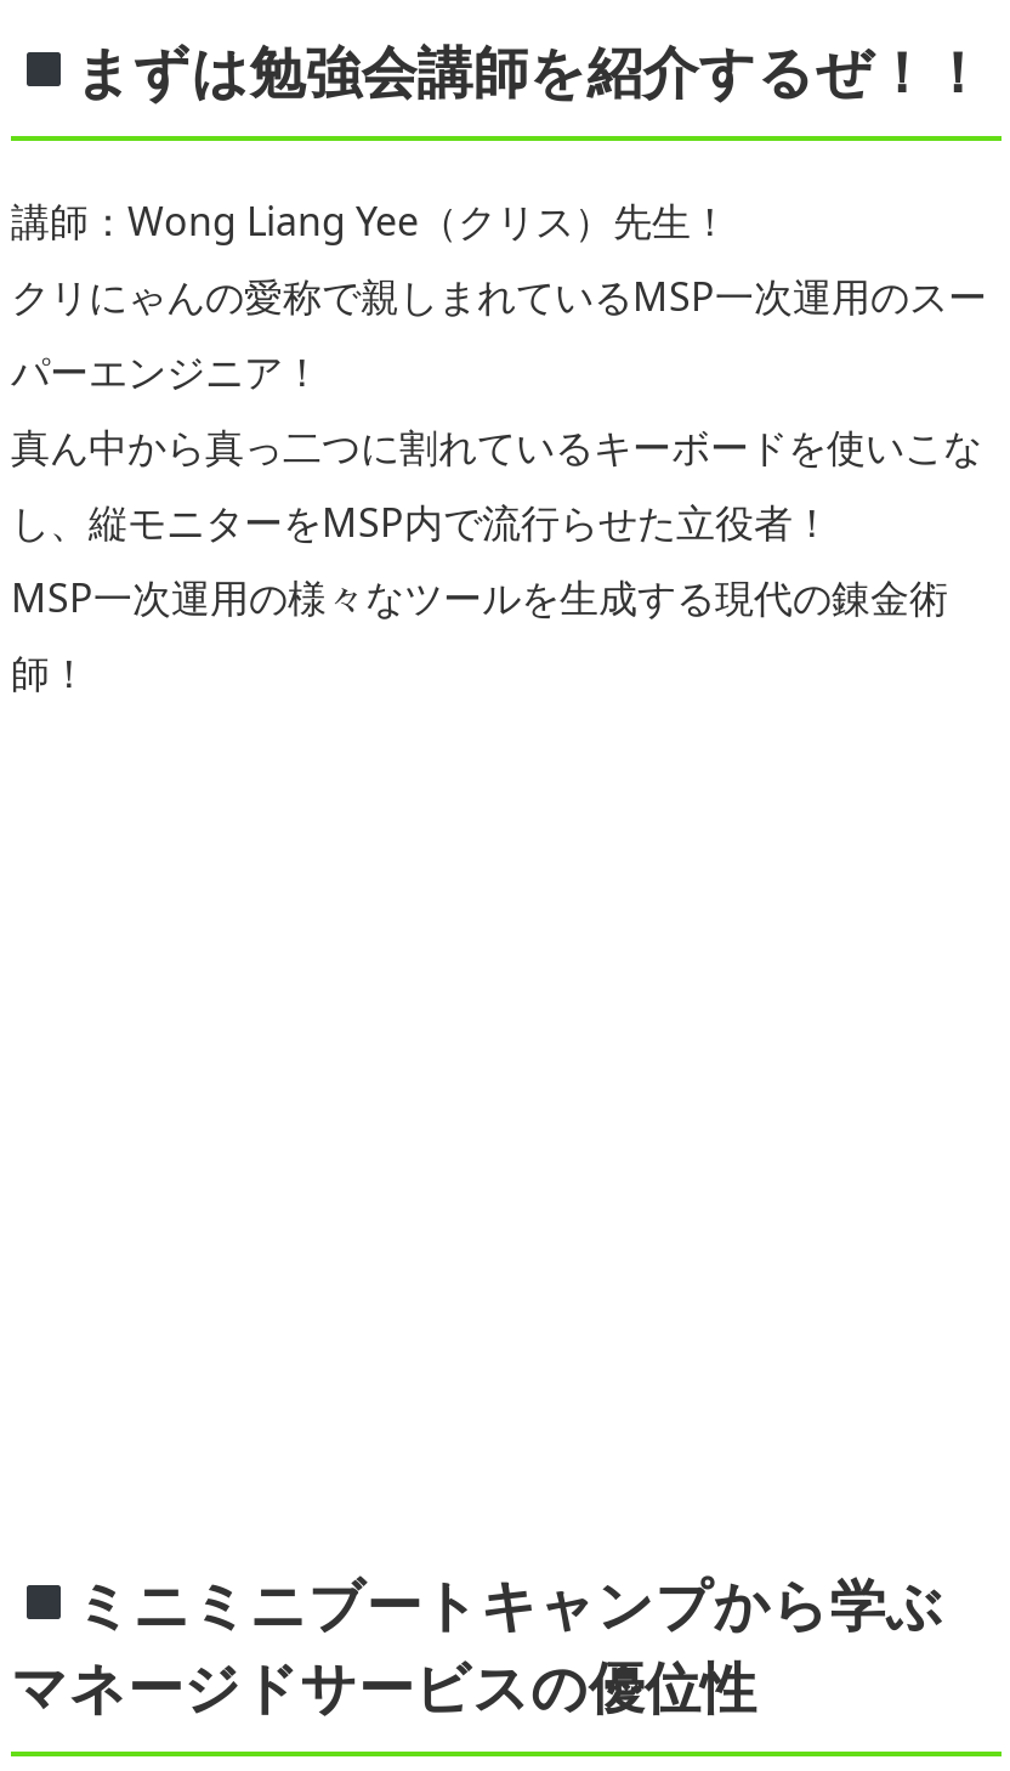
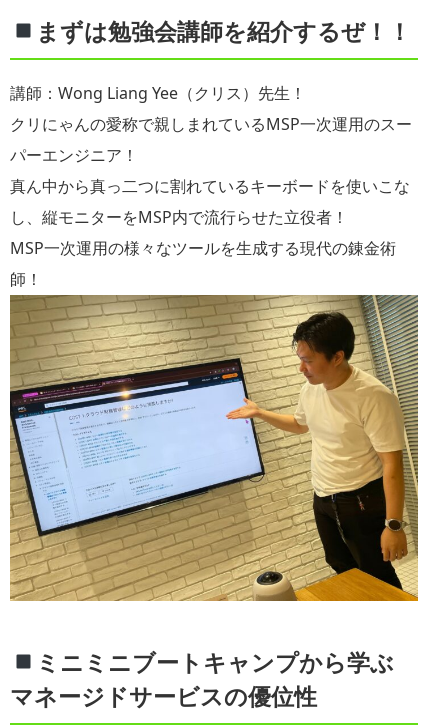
none -> [9,294,419,602] [image]

